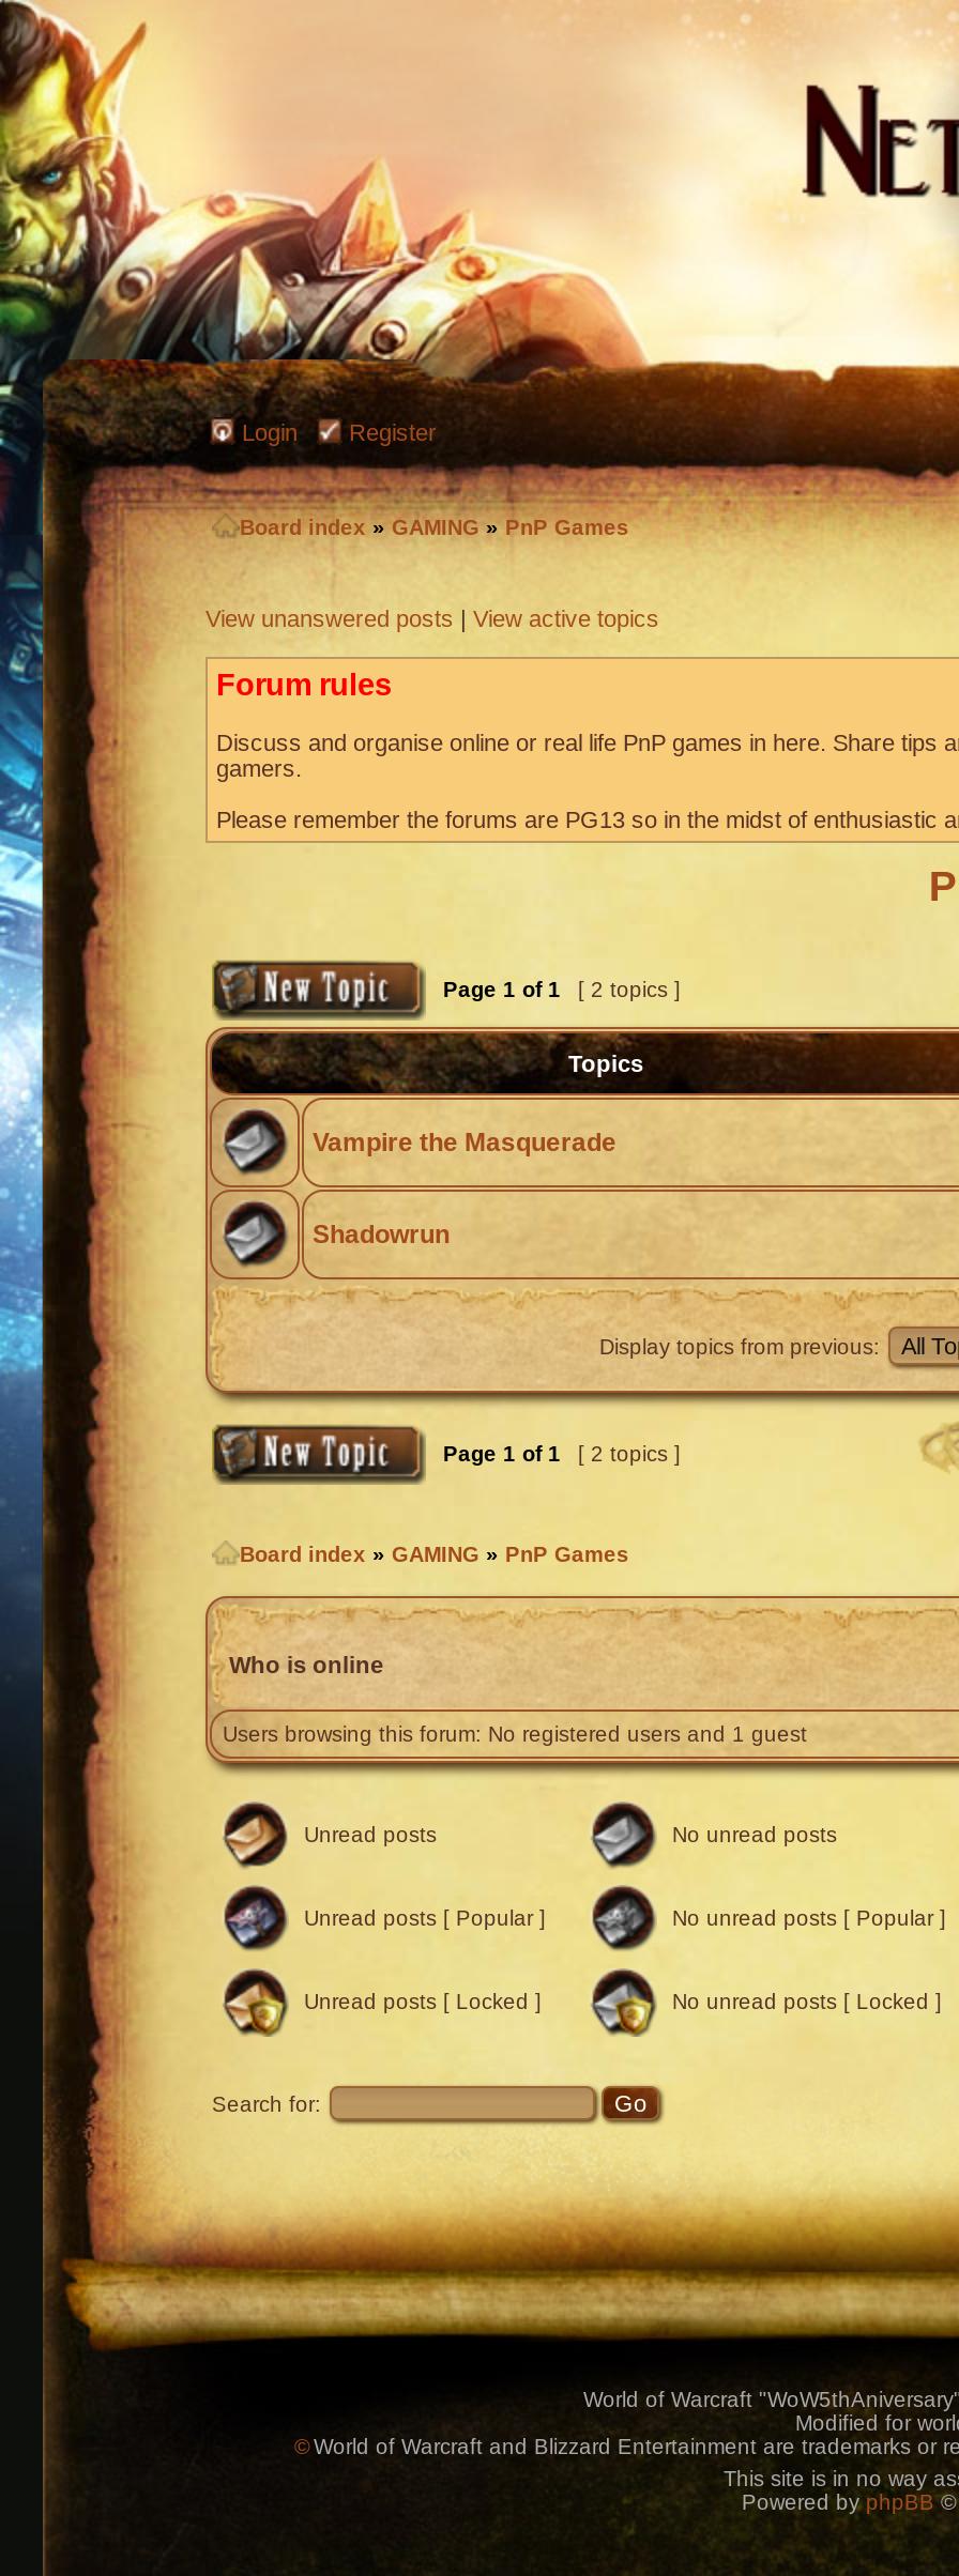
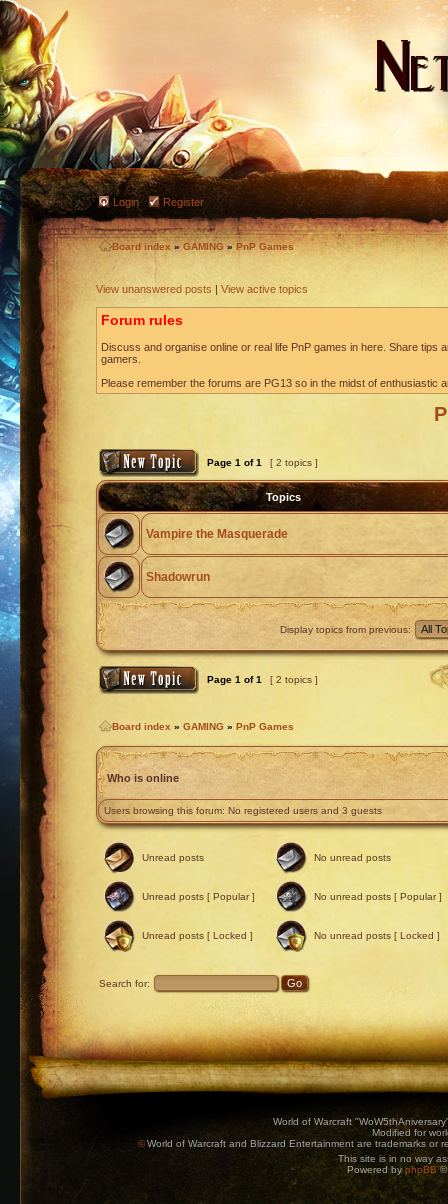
[223,1722,807,1746] Users browsing this forum: No registered users and 1 guest -> [104,805,382,816] Users browsing this forum: No registered users and 3 guests

